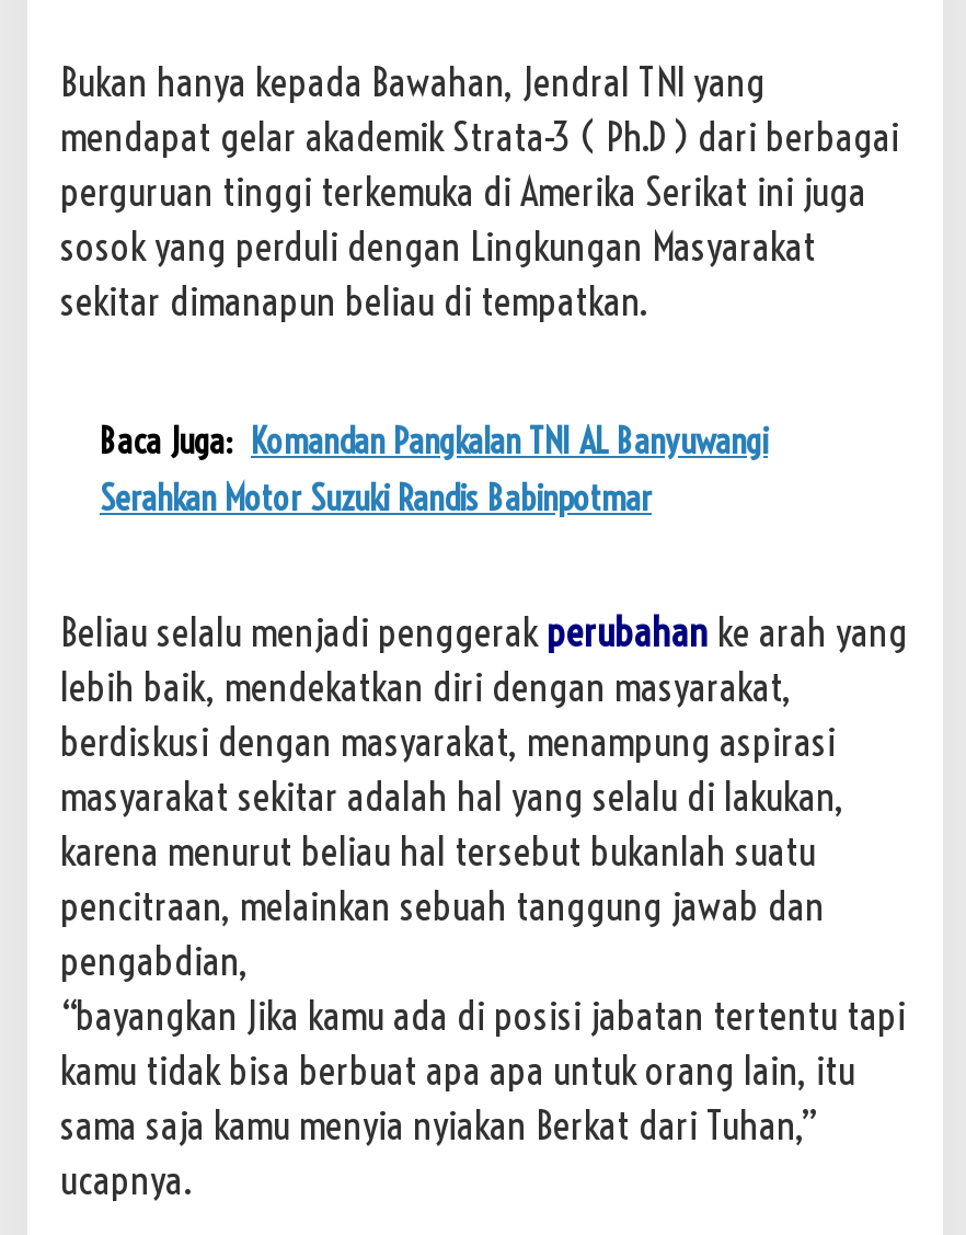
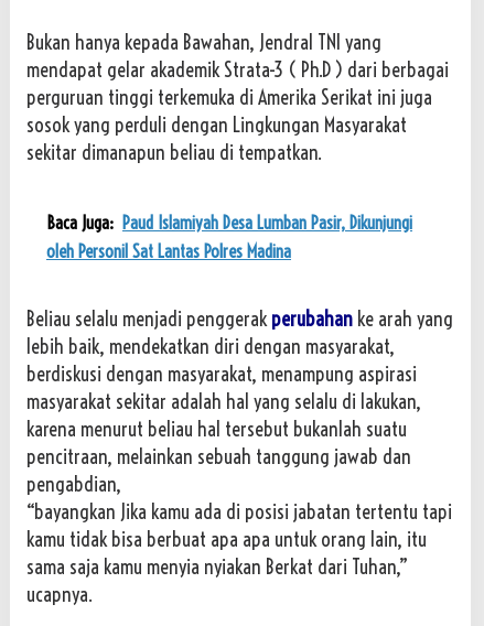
[100,419,768,520] Baca Juga: Komandan Pangkalan TNI AL Banyuwangi | Serahkan Motor Suzuki Randis Babinpotmar -> [46,212,412,262] Baca Juga: Paud Islamiyah Desa Lumban Pasir, Dikunjungi | oleh Personil Sat Lantas Polres Madina

